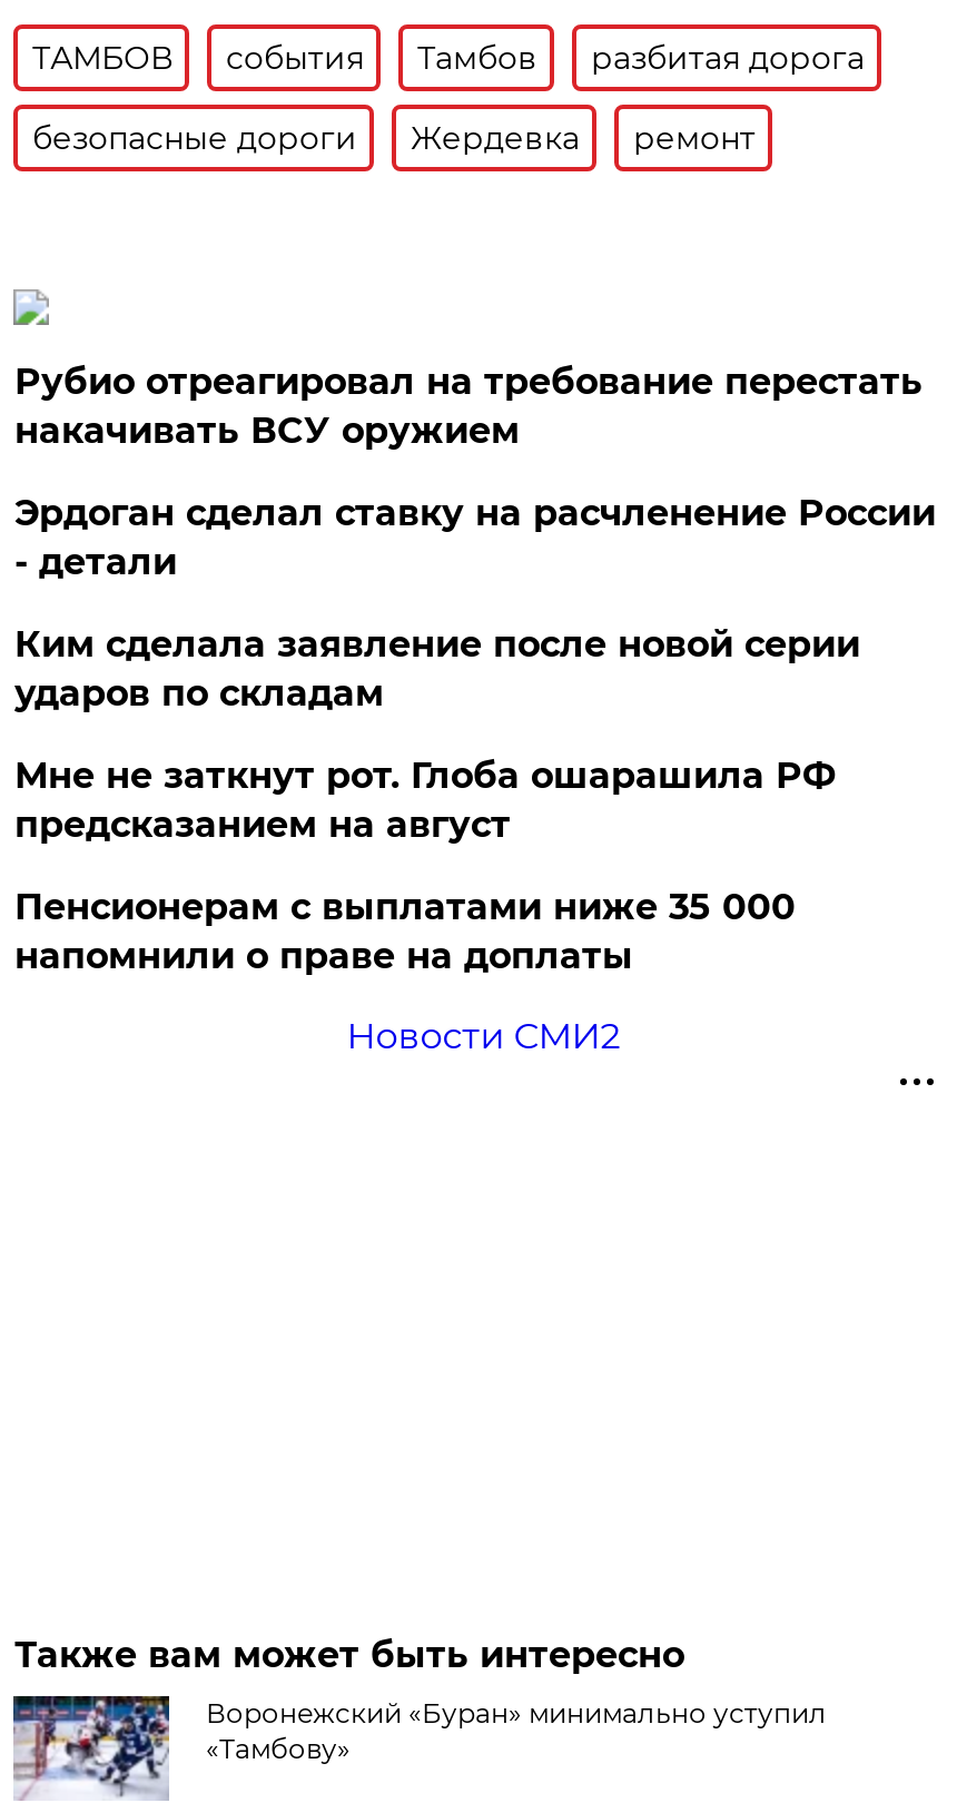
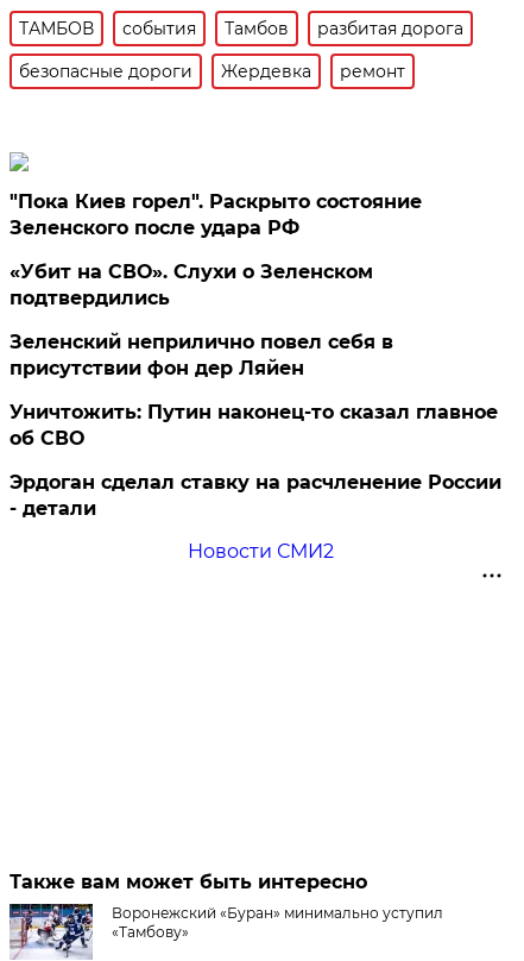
[14,361,922,452] Рубио отреагировал на требование перестать | накачивать ВСУ оружием -> [10,190,498,450] "Пока Киев горел". Раскрыто состояние | Зеленского после удара РФ | «Убит на СВО». Слухи о Зеленском | подтвердились | Зеленский неприлично повел cебя в | присутствии фон дер Ляйен | Уничтожить: Путин наконец-то сказал главное | об СВО
moved [14,492,936,583] -> [10,471,502,520]: Эрдоган сделал ставку на расчленение России | - детали
[14,623,860,977] Ким сделала заявление после новой серии | ударов по складам | Мне не заткнут рот. Глоба ошарашила РФ | предсказанием на август | Пенсионерам с выплатами ниже 35 000 | напомнили о праве на доплаты -> none

